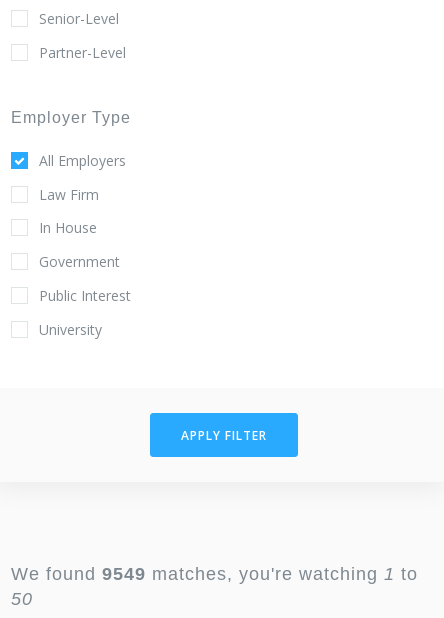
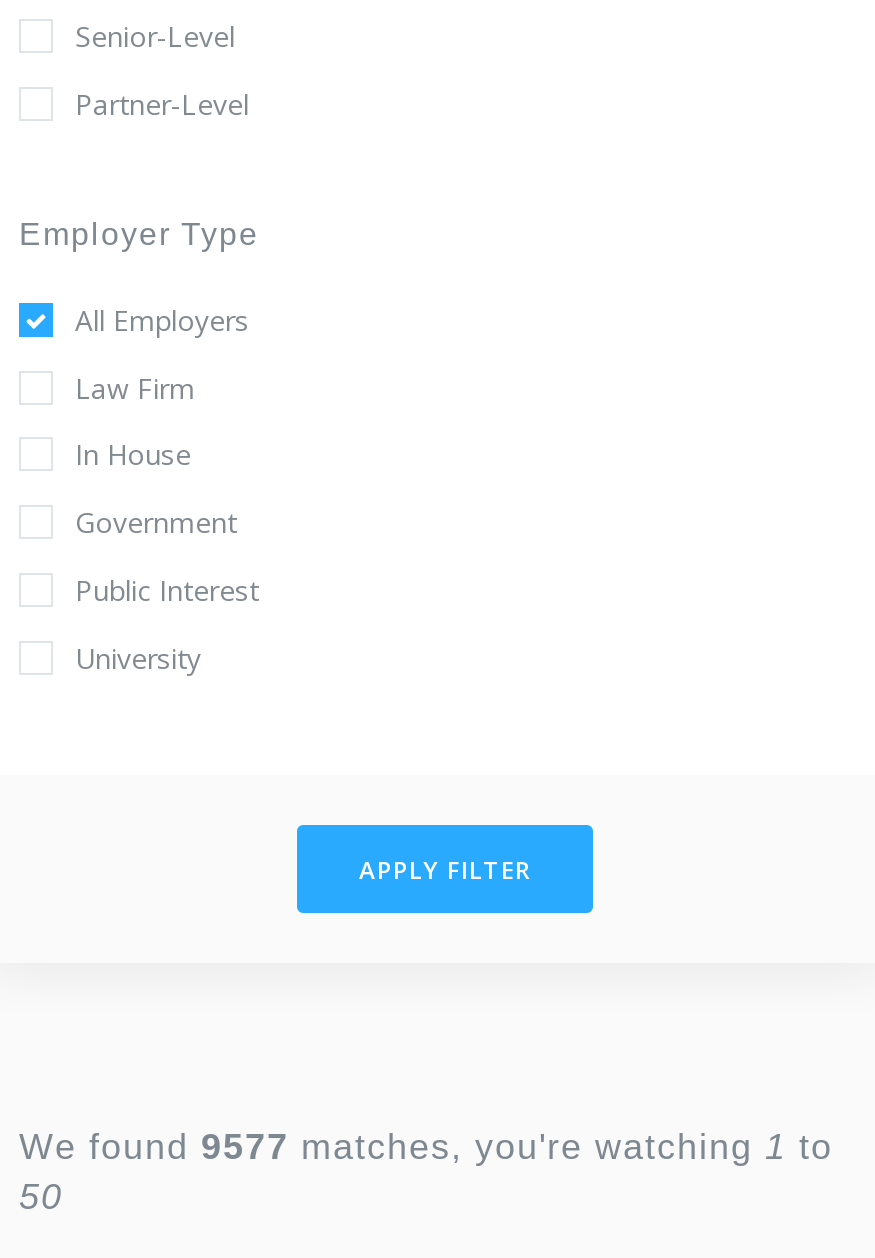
[11,563,418,583] We found 9549 matches, you're watching 1 to -> [19,1126,833,1166] We found 9577 matches, you're watching 1 to

